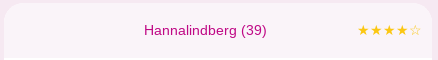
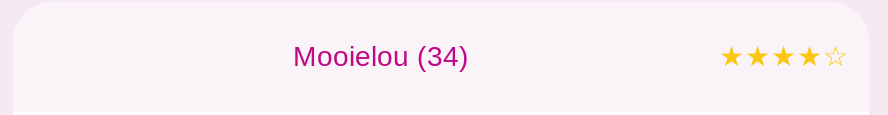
[144,22,267,38] Hannalindberg (39) -> [293,40,469,72] Mooielou (34)

